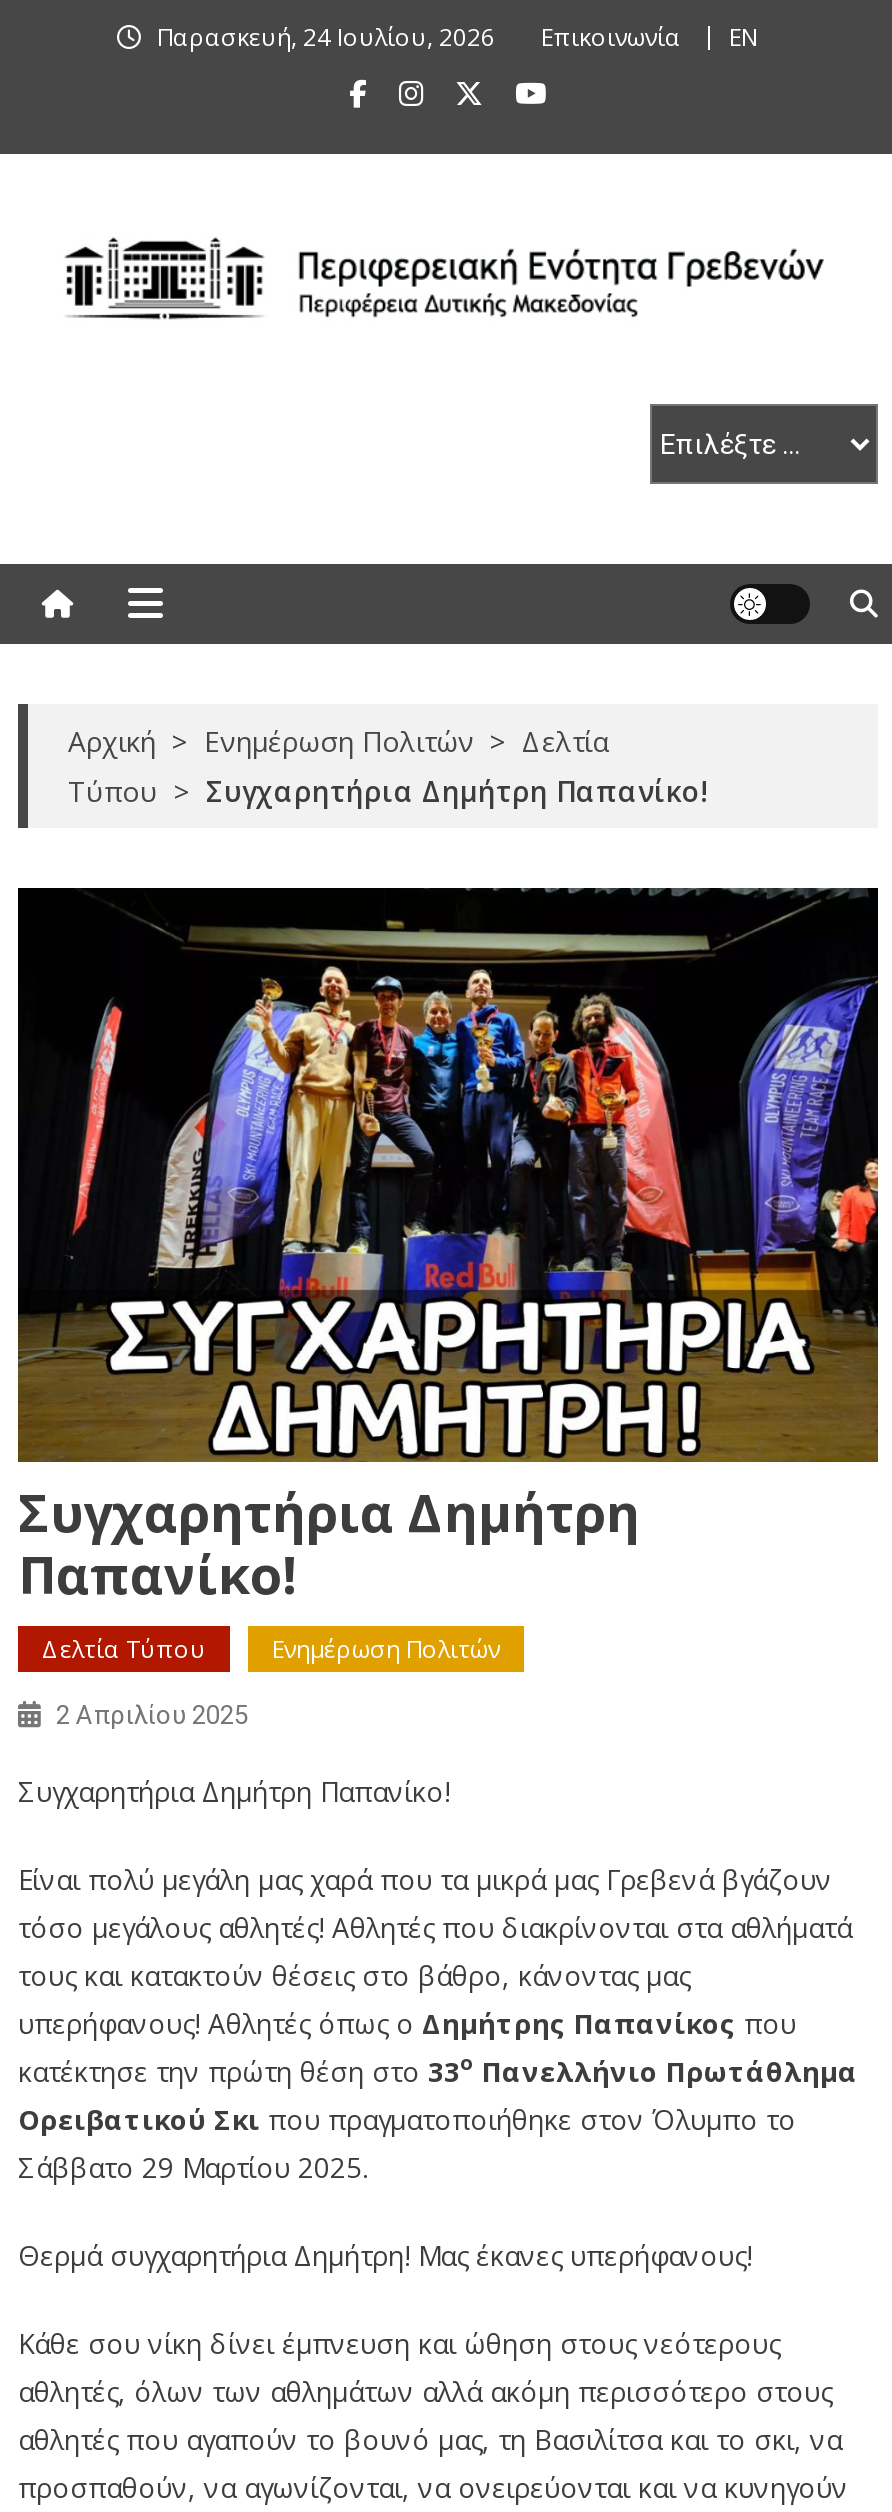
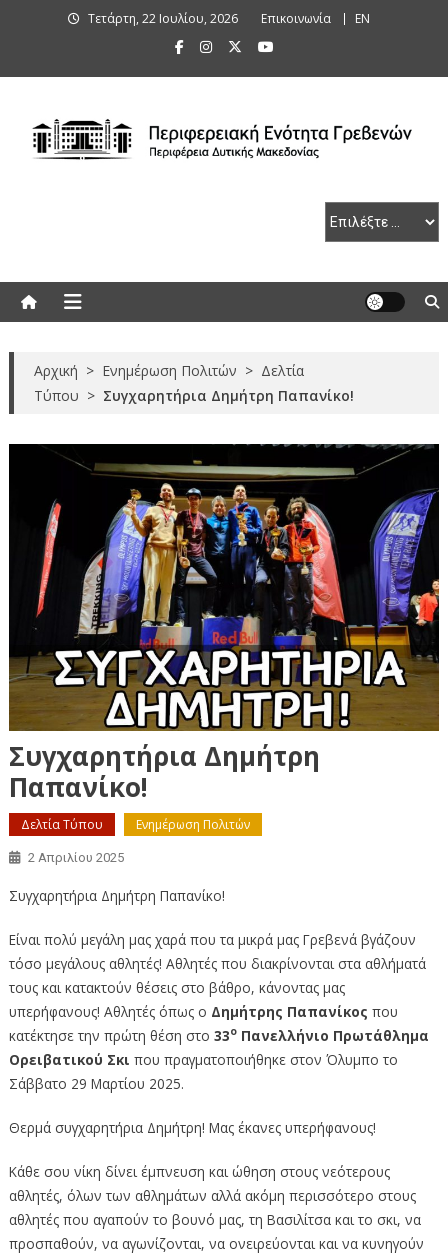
[157,20,495,54] Παρασκευή, 24 Ιουλίου, 2026 -> [88,10,238,27] Τετάρτη, 22 Ιουλίου, 2026

